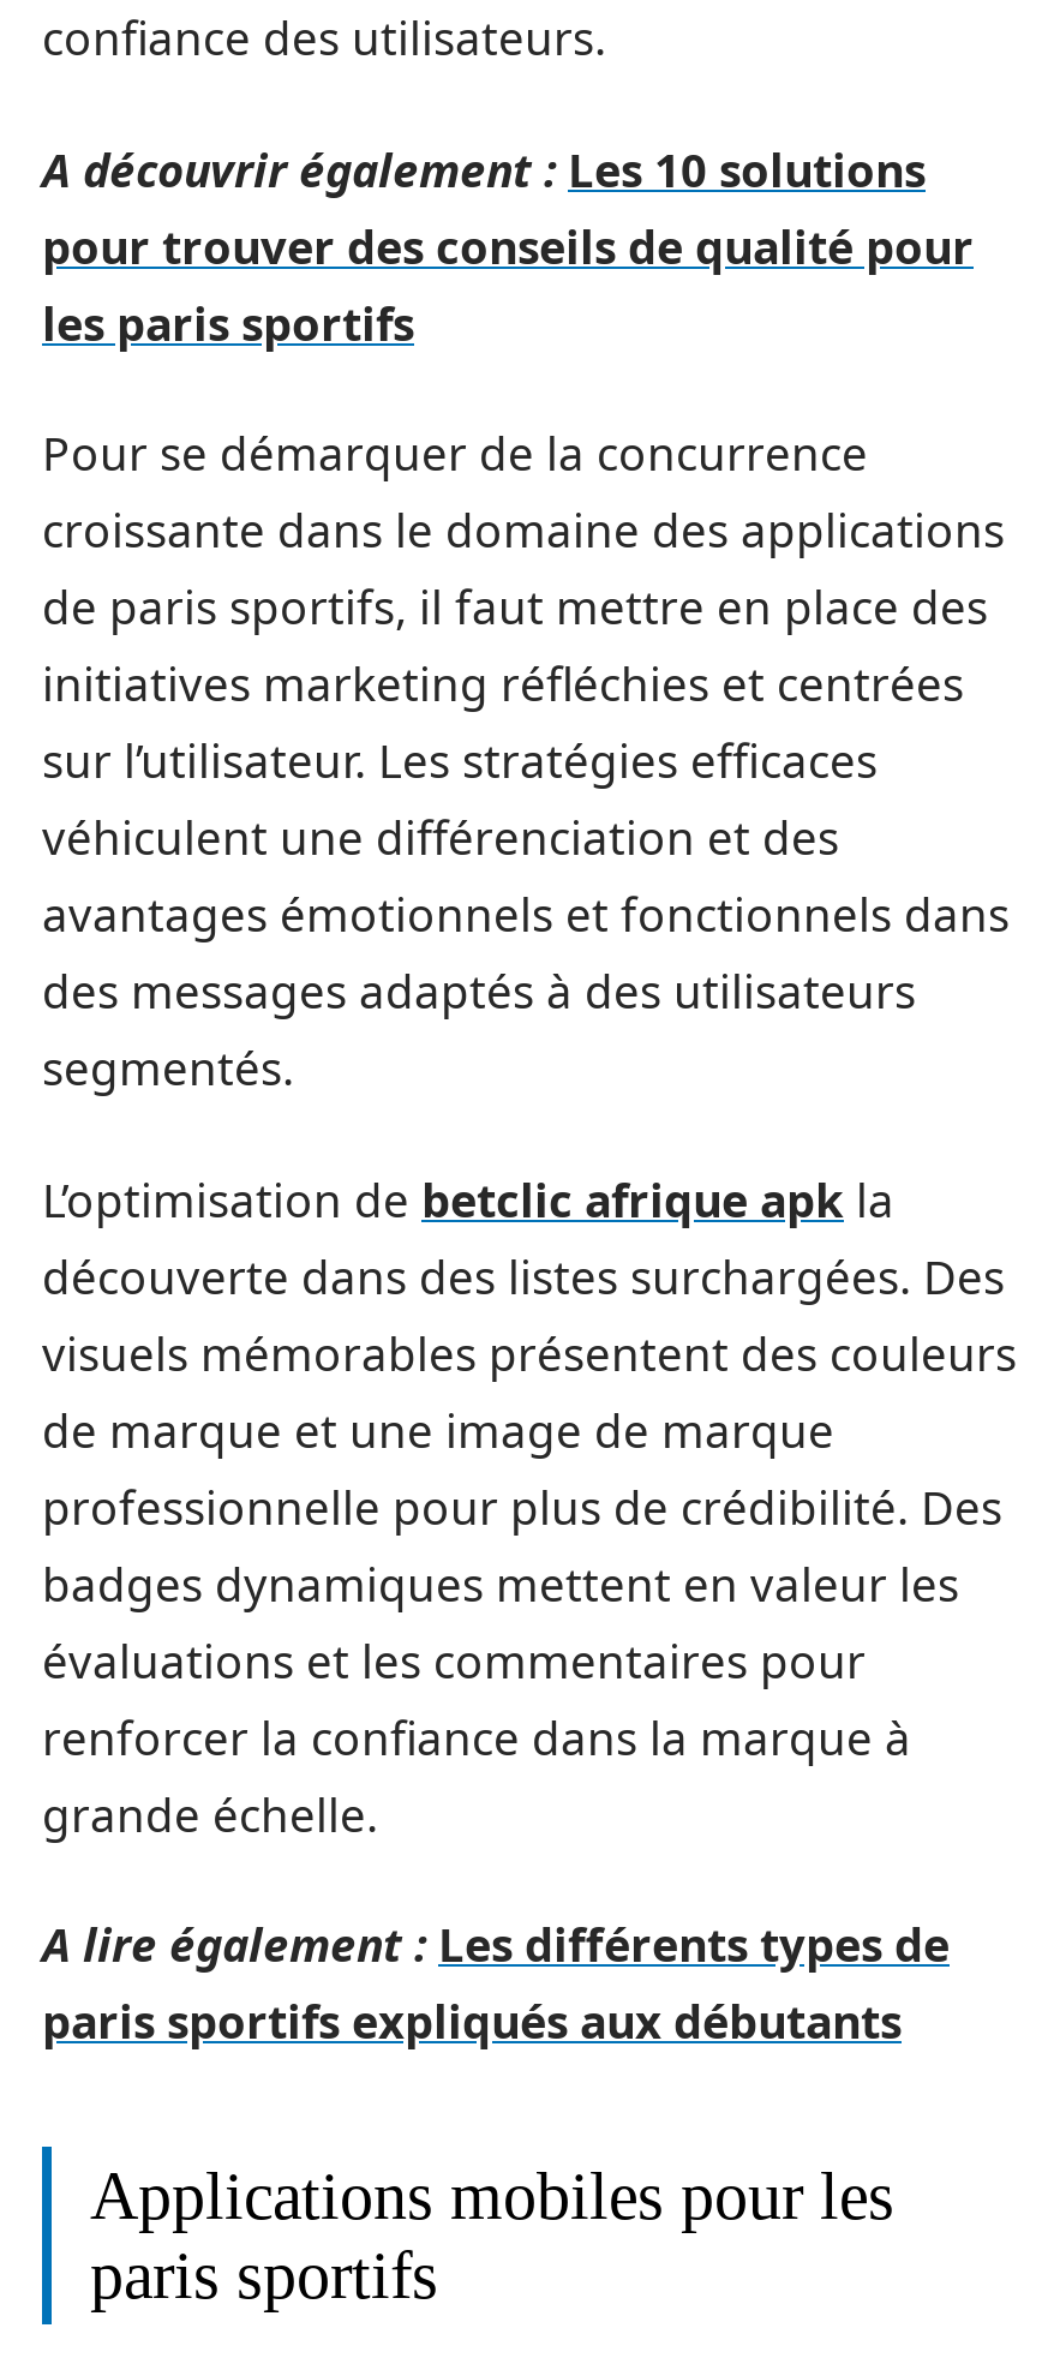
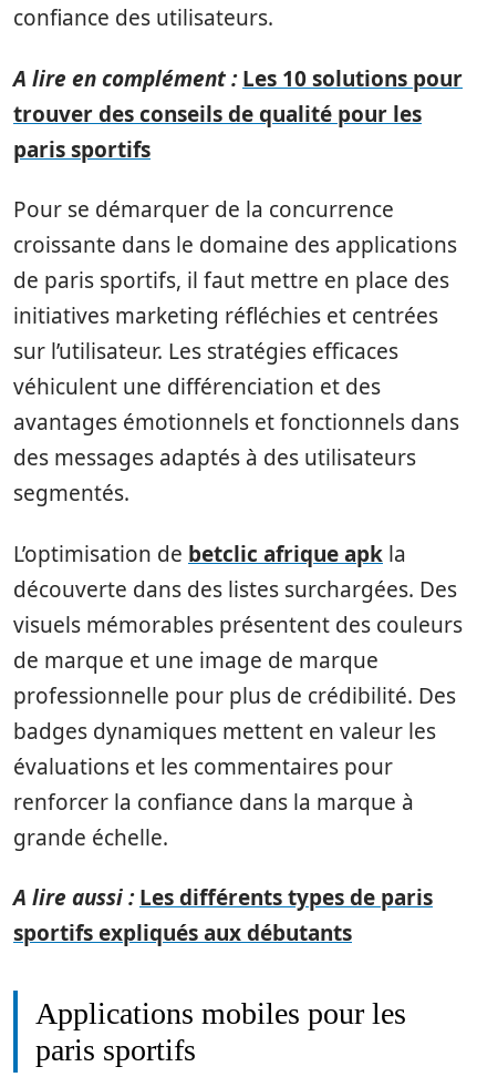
[42,138,974,354] A découvrir également : Les 10 solutions | pour trouver des conseils de qualité pour | les paris sportifs -> [13,64,463,163] A lire en complément : Les 10 solutions pour | trouver des conseils de qualité pour les | paris sportifs
[42,1914,950,2053] A lire également : Les différents types de | paris sportifs expliqués aux débutants -> [13,883,433,947] A lire aussi : Les différents types de paris | sportifs expliqués aux débutants

